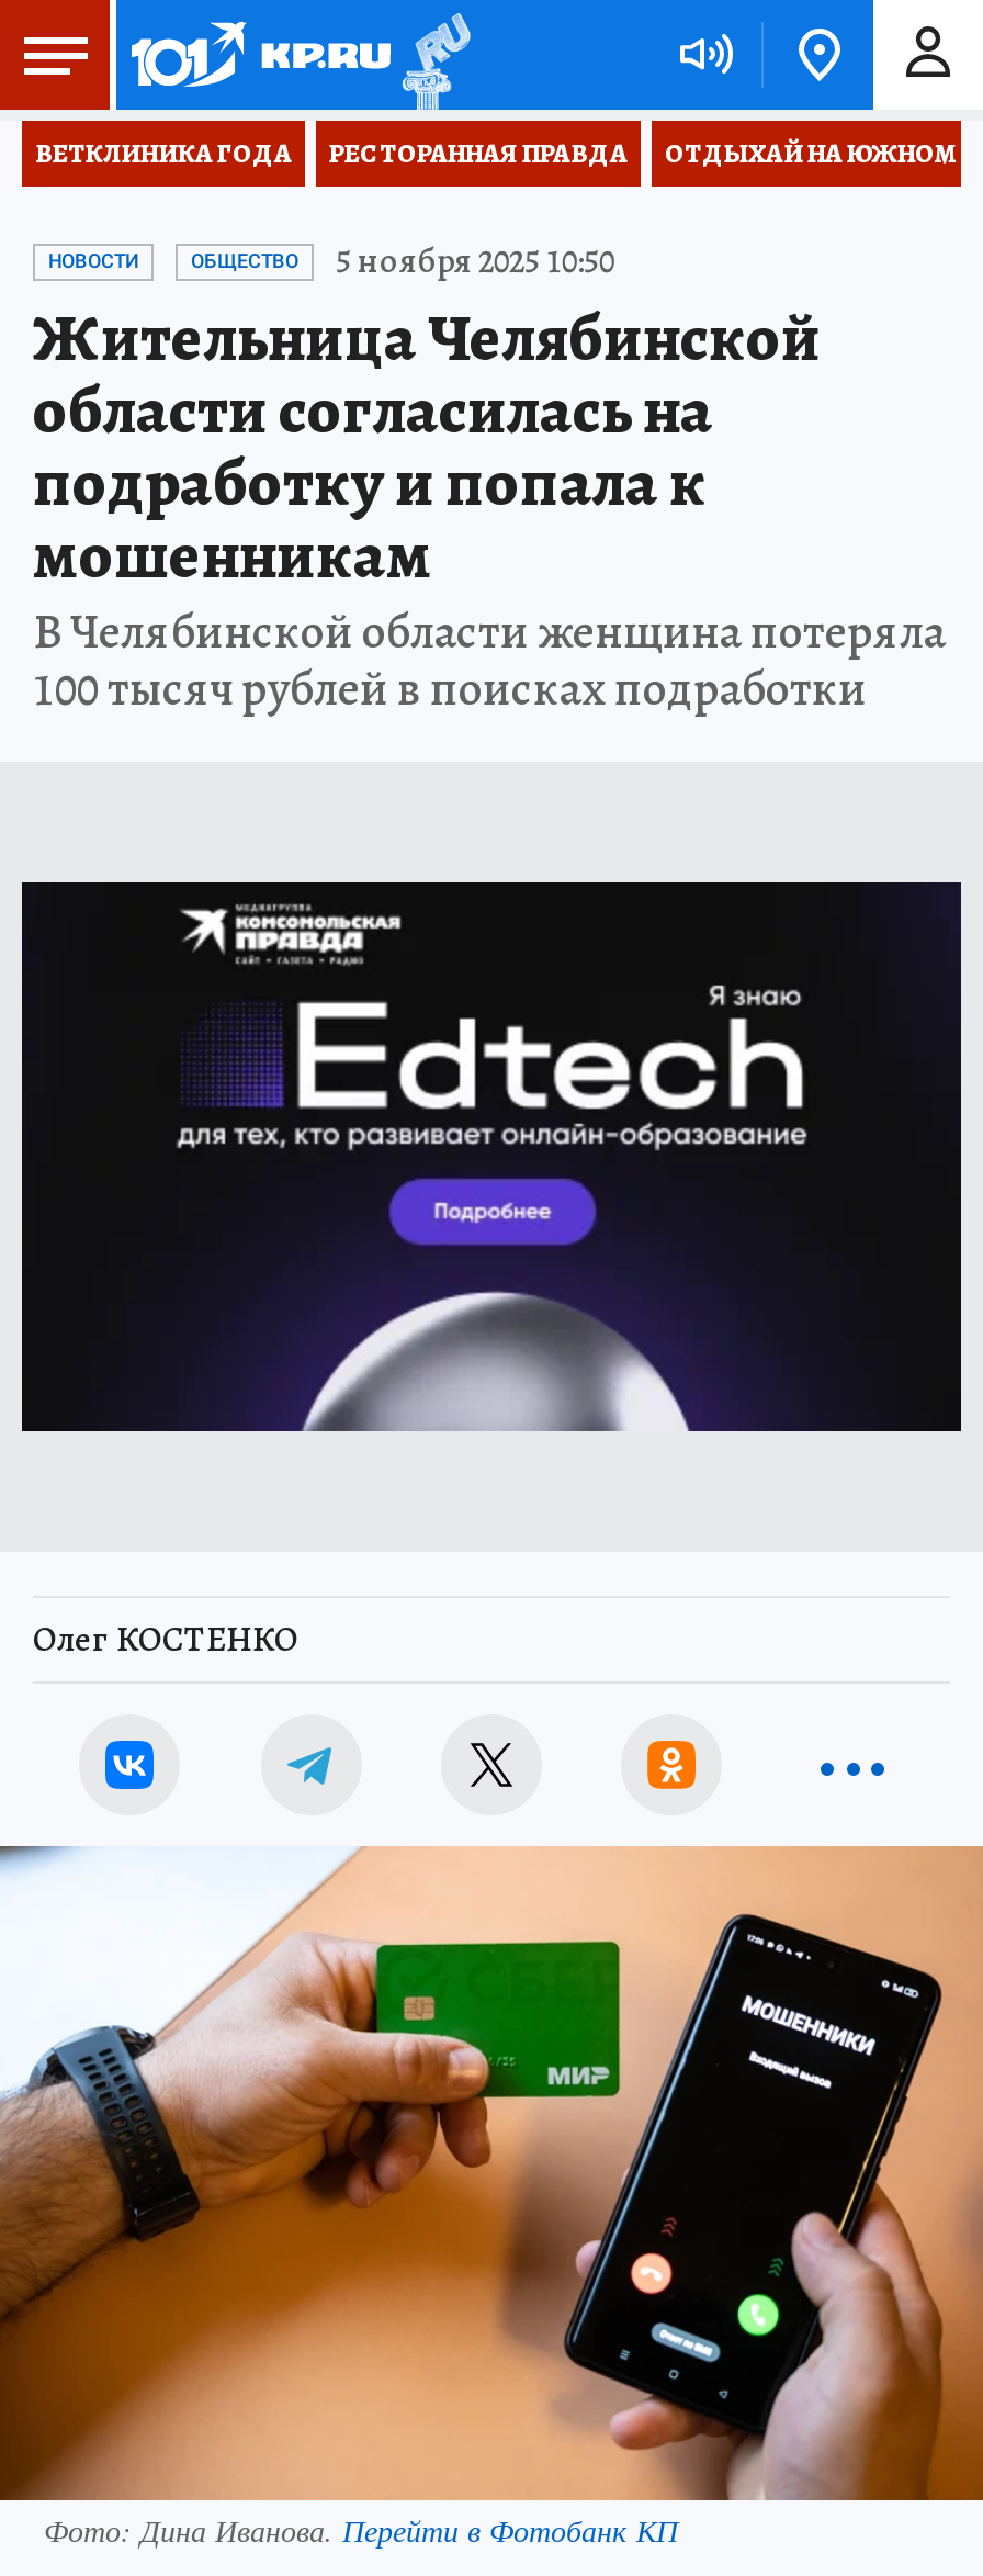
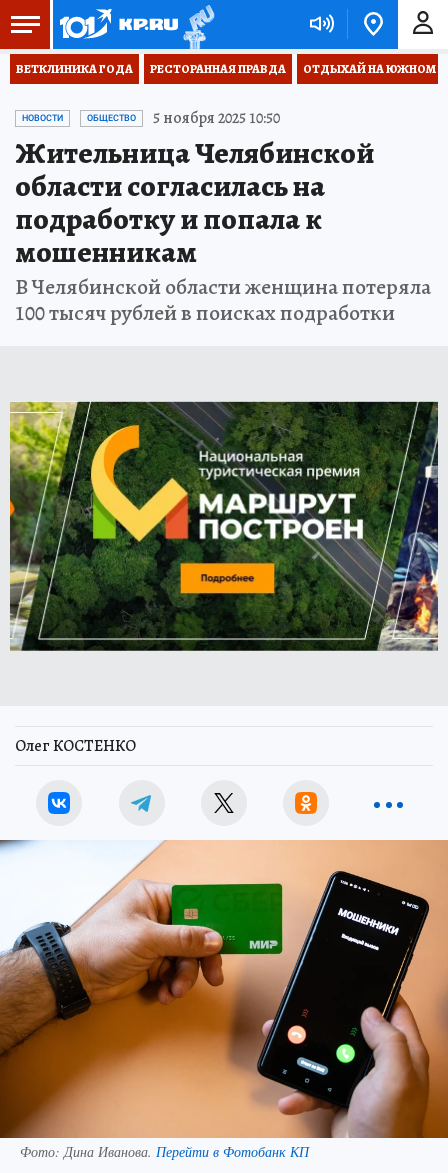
[20,880,963,1431] [image] -> [9,401,439,652] [image]

